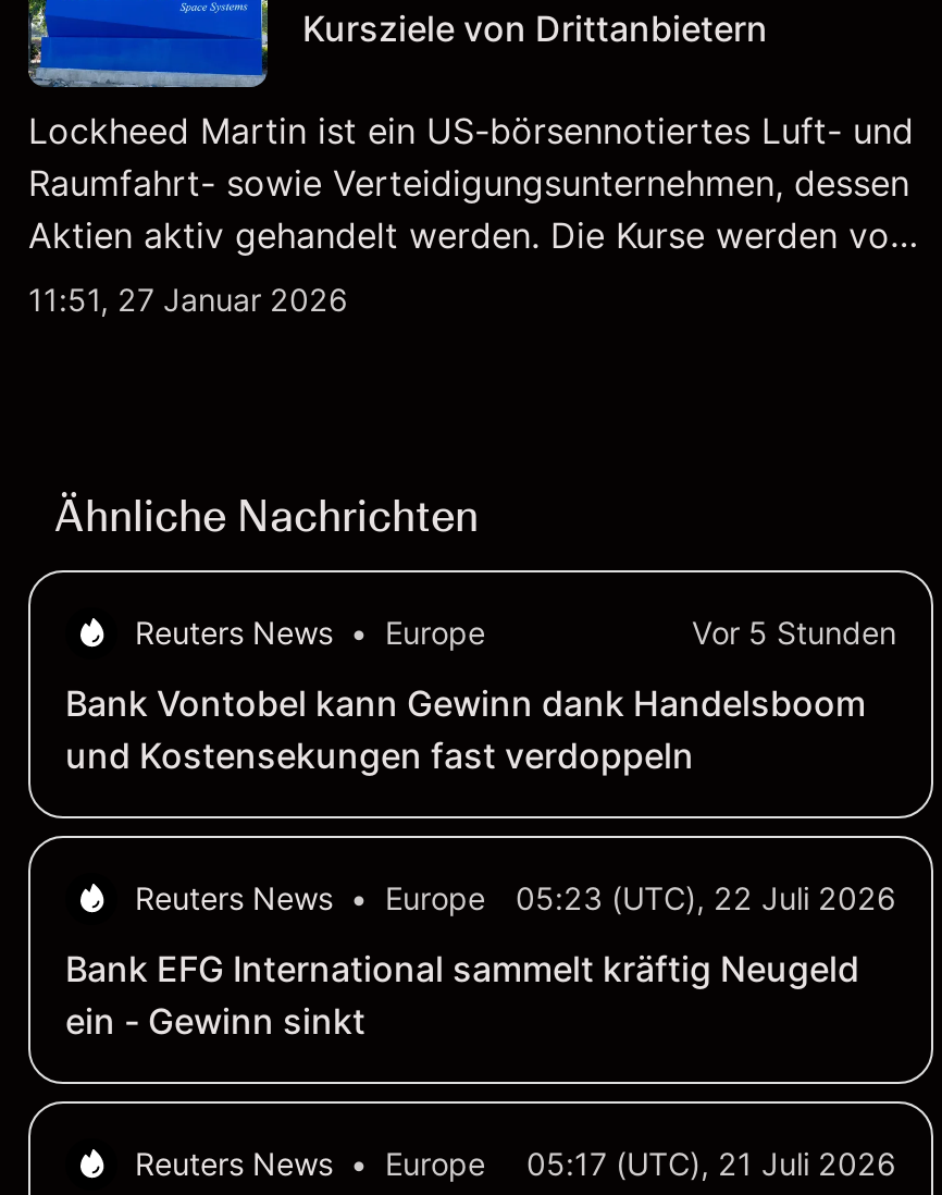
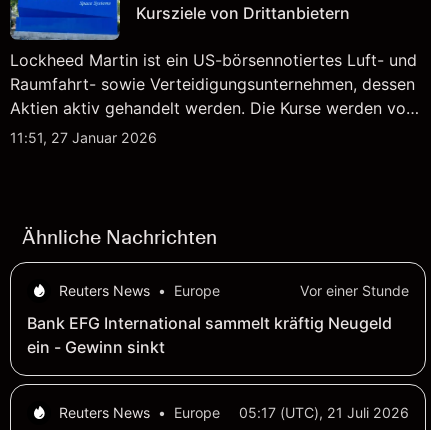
[65,614,896,916] Vor 5 Stunden | Bank Vontobel kann Gewinn dank Handelsboom | und Kostensekungen fast verdoppeln | Reuters News • Europe | 05:23 (UTC), 22 Juli 2026 -> [300,282,409,299] Vor einer Stunde

